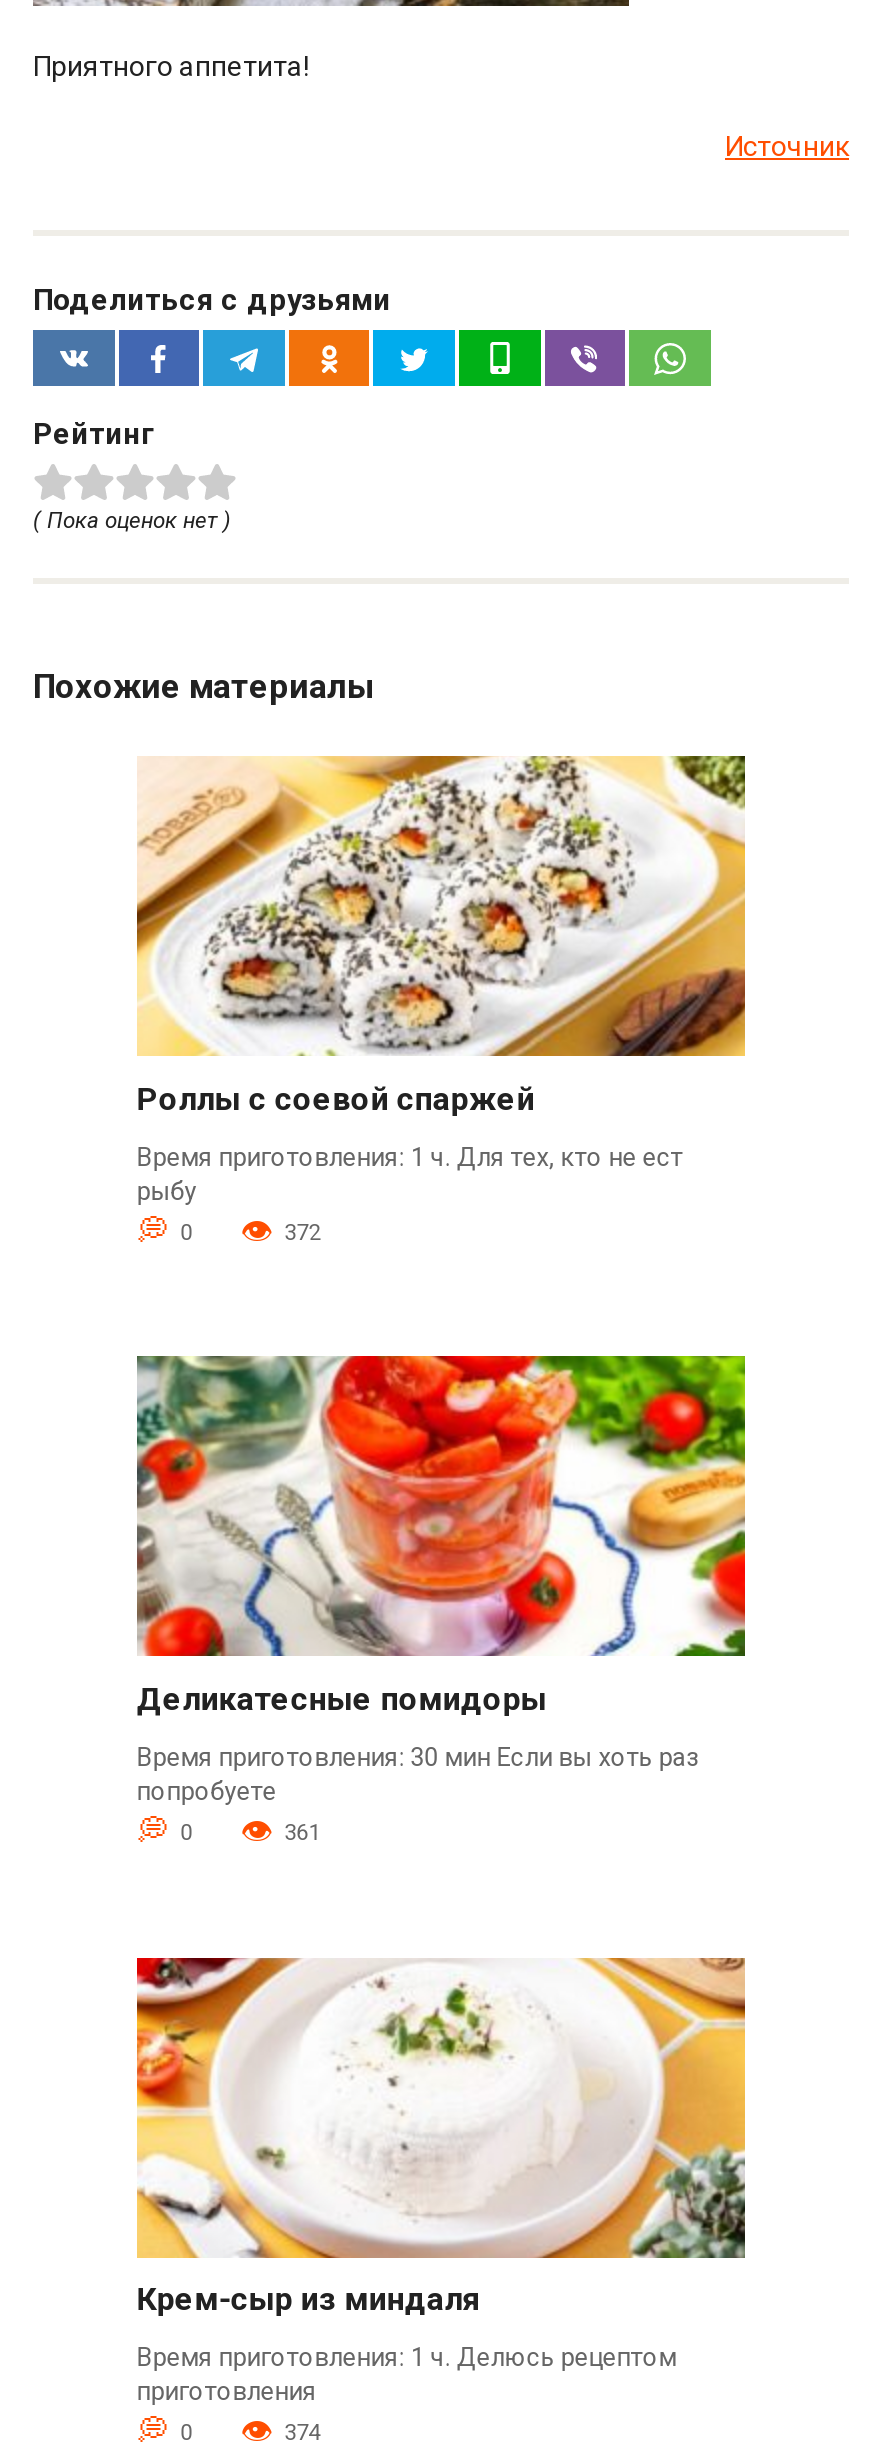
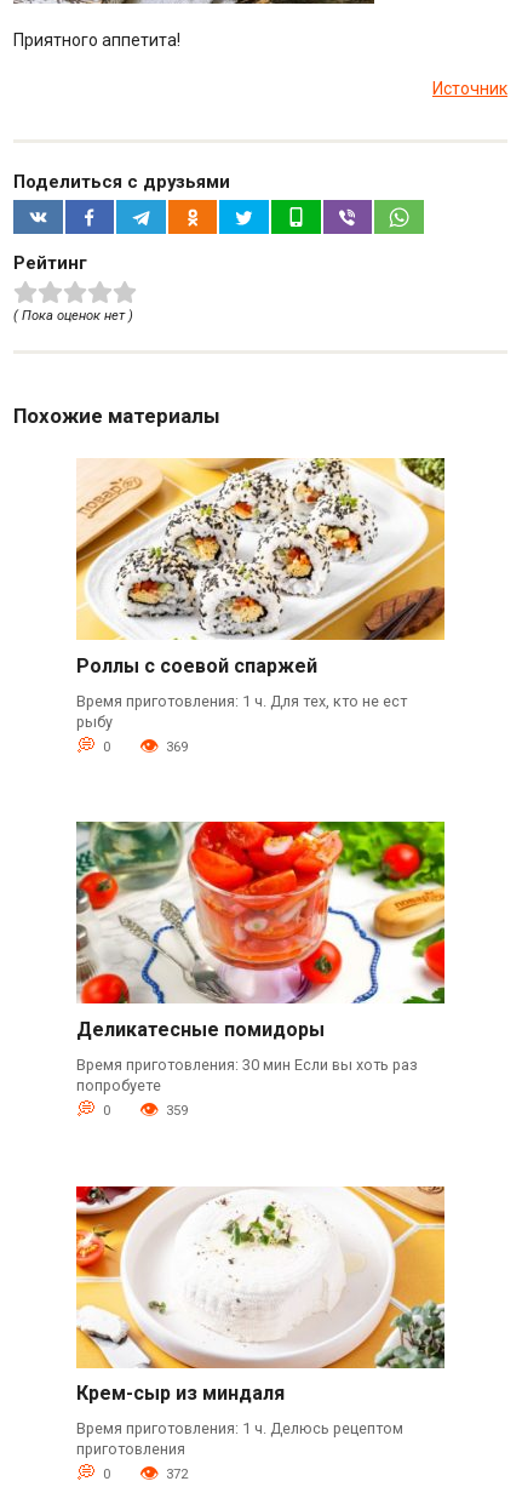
[285,1220,321,1246] 372 -> [166,739,187,755] 369
[285,1820,321,1846] 361 -> [166,1103,187,1118] 359
[285,2420,321,2446] 374 -> [166,1466,187,1482] 372

